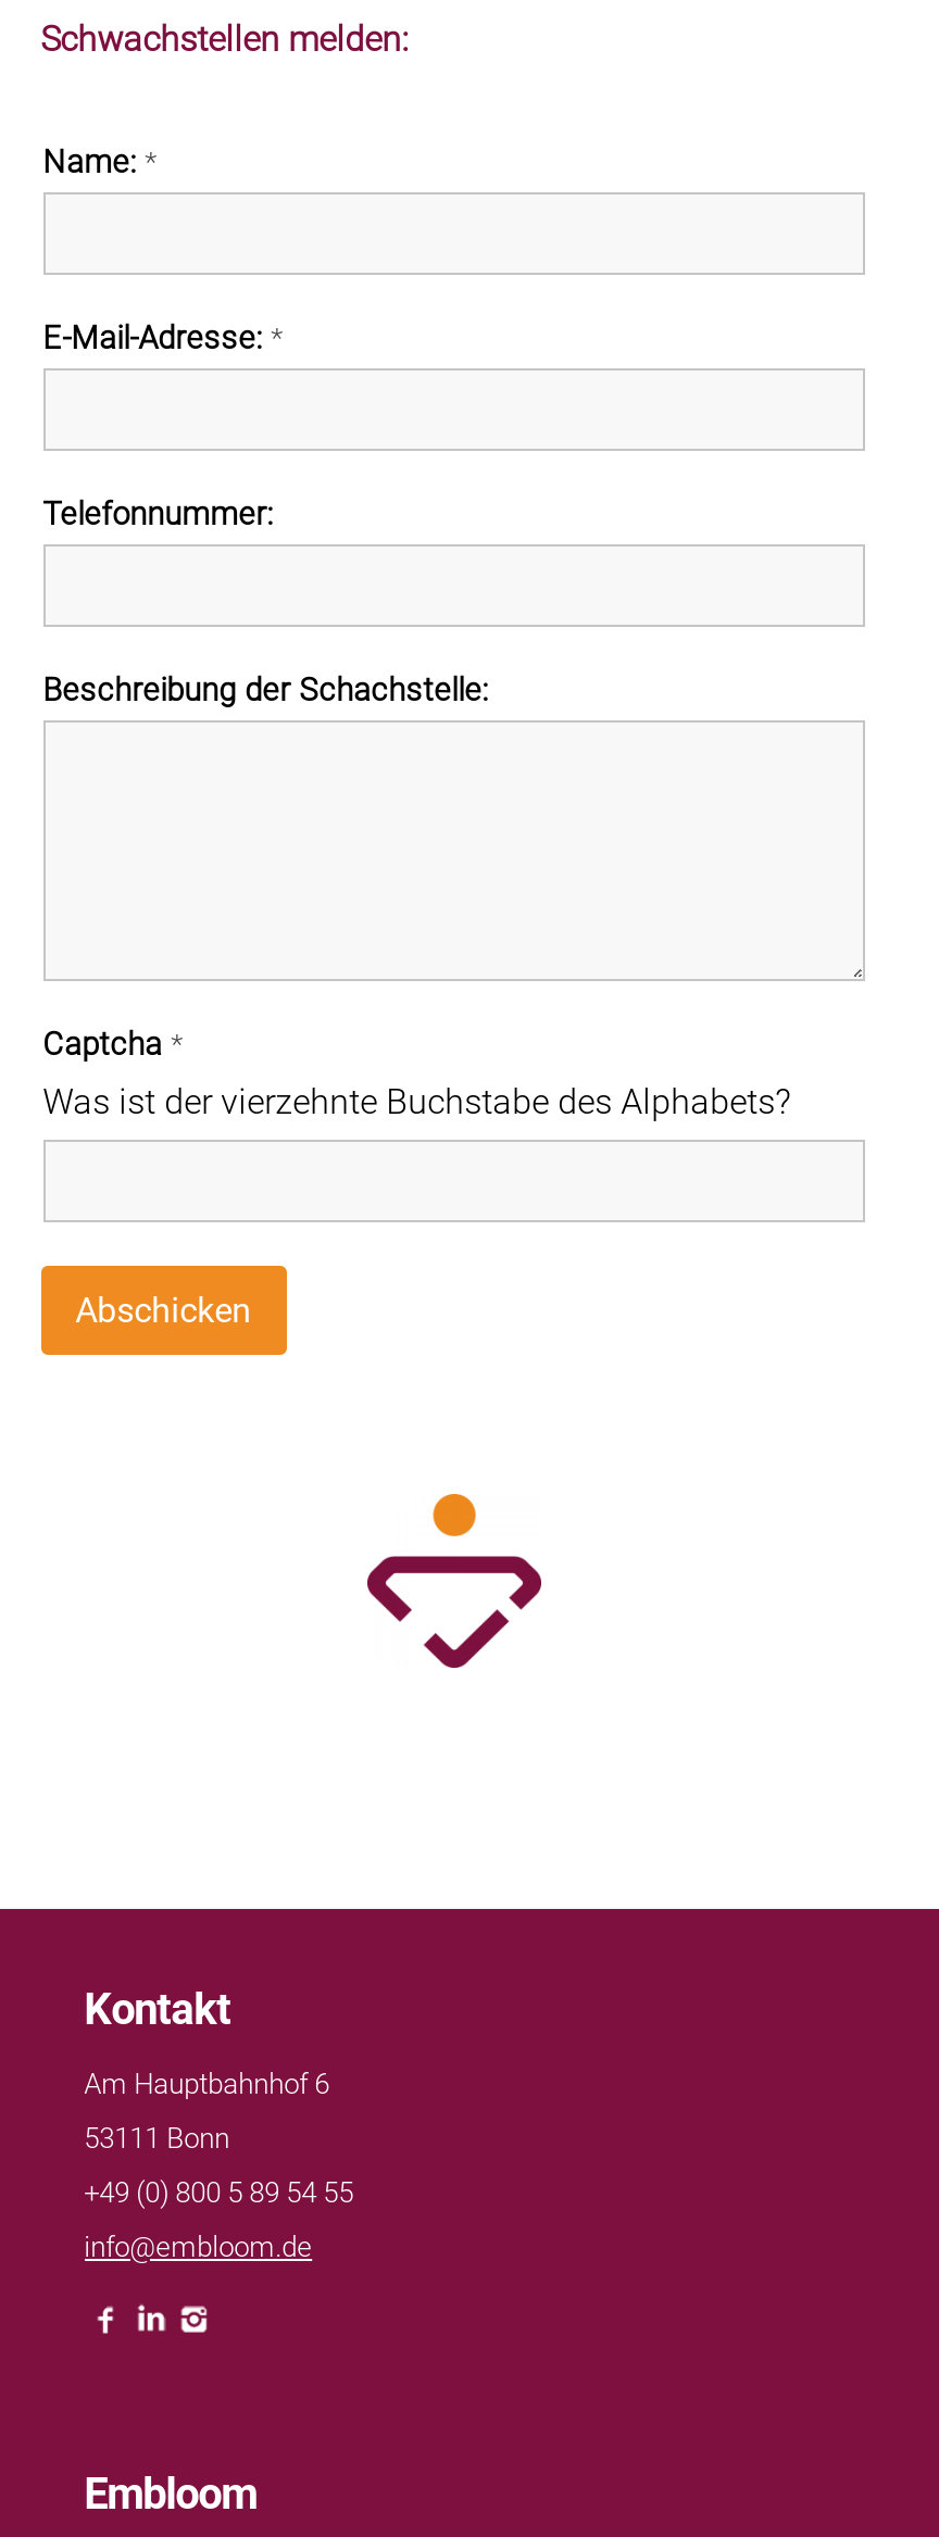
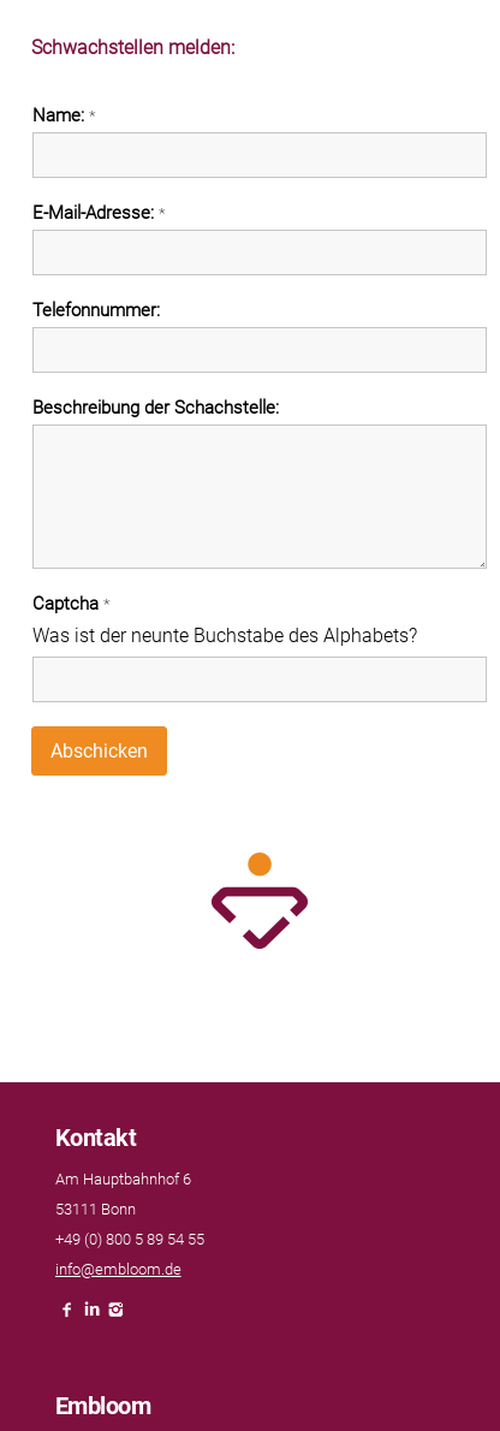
[43,1082,790,1123] Was ist der vierzehnte Buchstabe des Alphabets? -> [32,624,417,647] Was ist der neunte Buchstabe des Alphabets?

